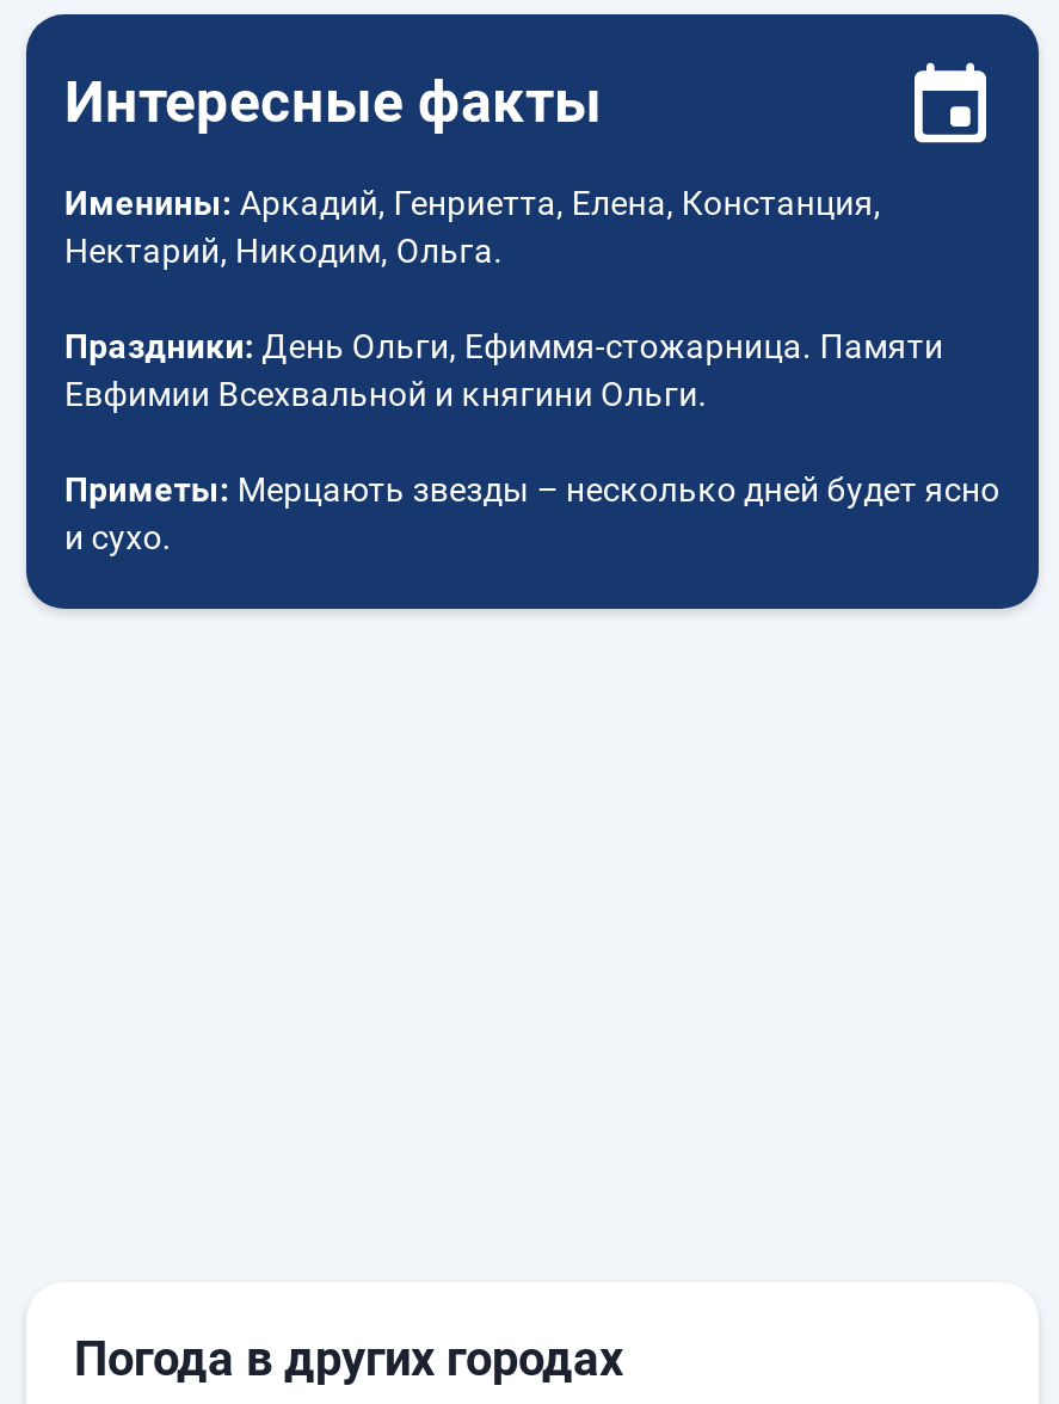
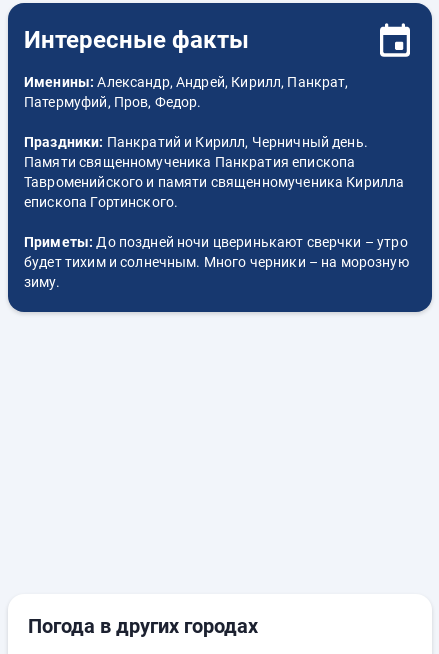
[64,184,881,270] Именины: Аркадий, Генриетта, Елена, Констанция, | Нектарий, Никодим, Ольга. -> [24,74,349,110] Именины: Александр, Андрей, Кирилл, Панкрат, | Патермуфий, Пров, Федор.
[64,327,944,413] Праздники: День Ольги, Ефиммя-стожарница. Памяти | Евфимии Всехвальной и княгини Ольги. -> [24,134,404,210] Праздники: Панкратий и Кирилл, Черничный день. | Памяти священномученика Панкратия епископа | Тавроменийского и памяти священномученика Кирилла | епископа Гортинского.
[64,470,1000,556] Приметы: Мерцають звезды – несколько дней будет ясно | и сухо. -> [24,234,409,290] Приметы: До поздней ночи цверинькают сверчки – утро | будет тихим и солнечным. Много черники – на морозную | зиму.

